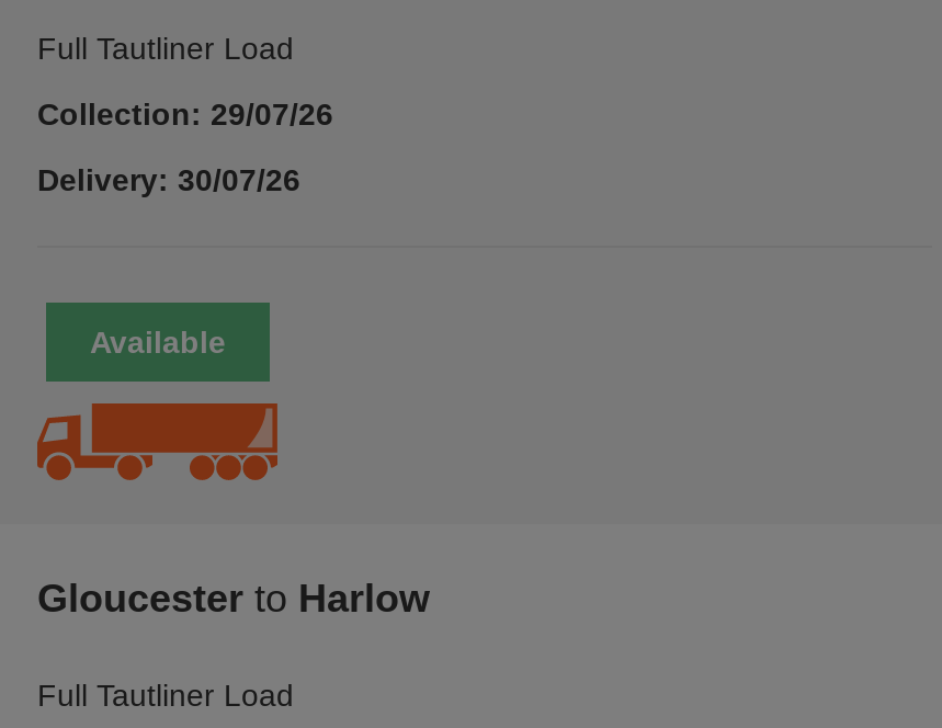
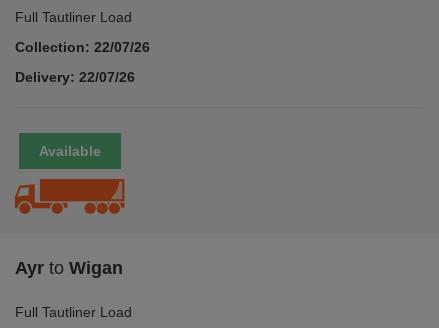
[37,95,333,130] Collection: 29/07/26 -> [15,38,150,54] Collection: 22/07/26
[37,161,300,196] Delivery: 30/07/26 -> [15,68,135,84] Delivery: 22/07/26
[37,577,430,621] Gloucester to Harlow -> [15,258,123,278] Ayr to Wigan

